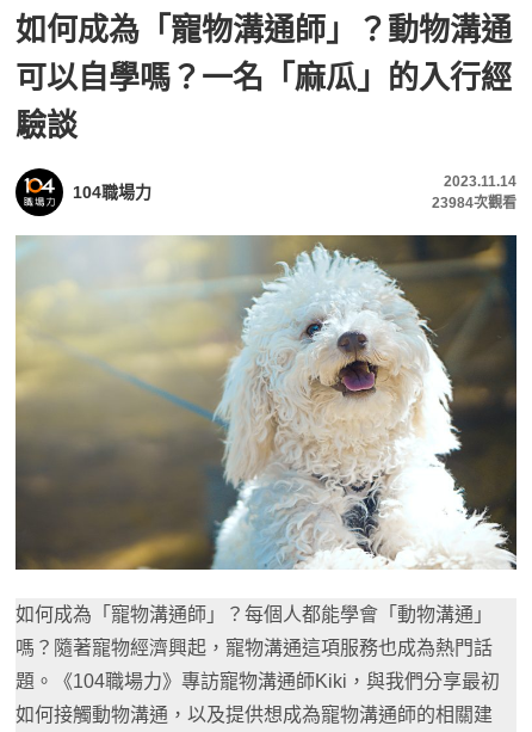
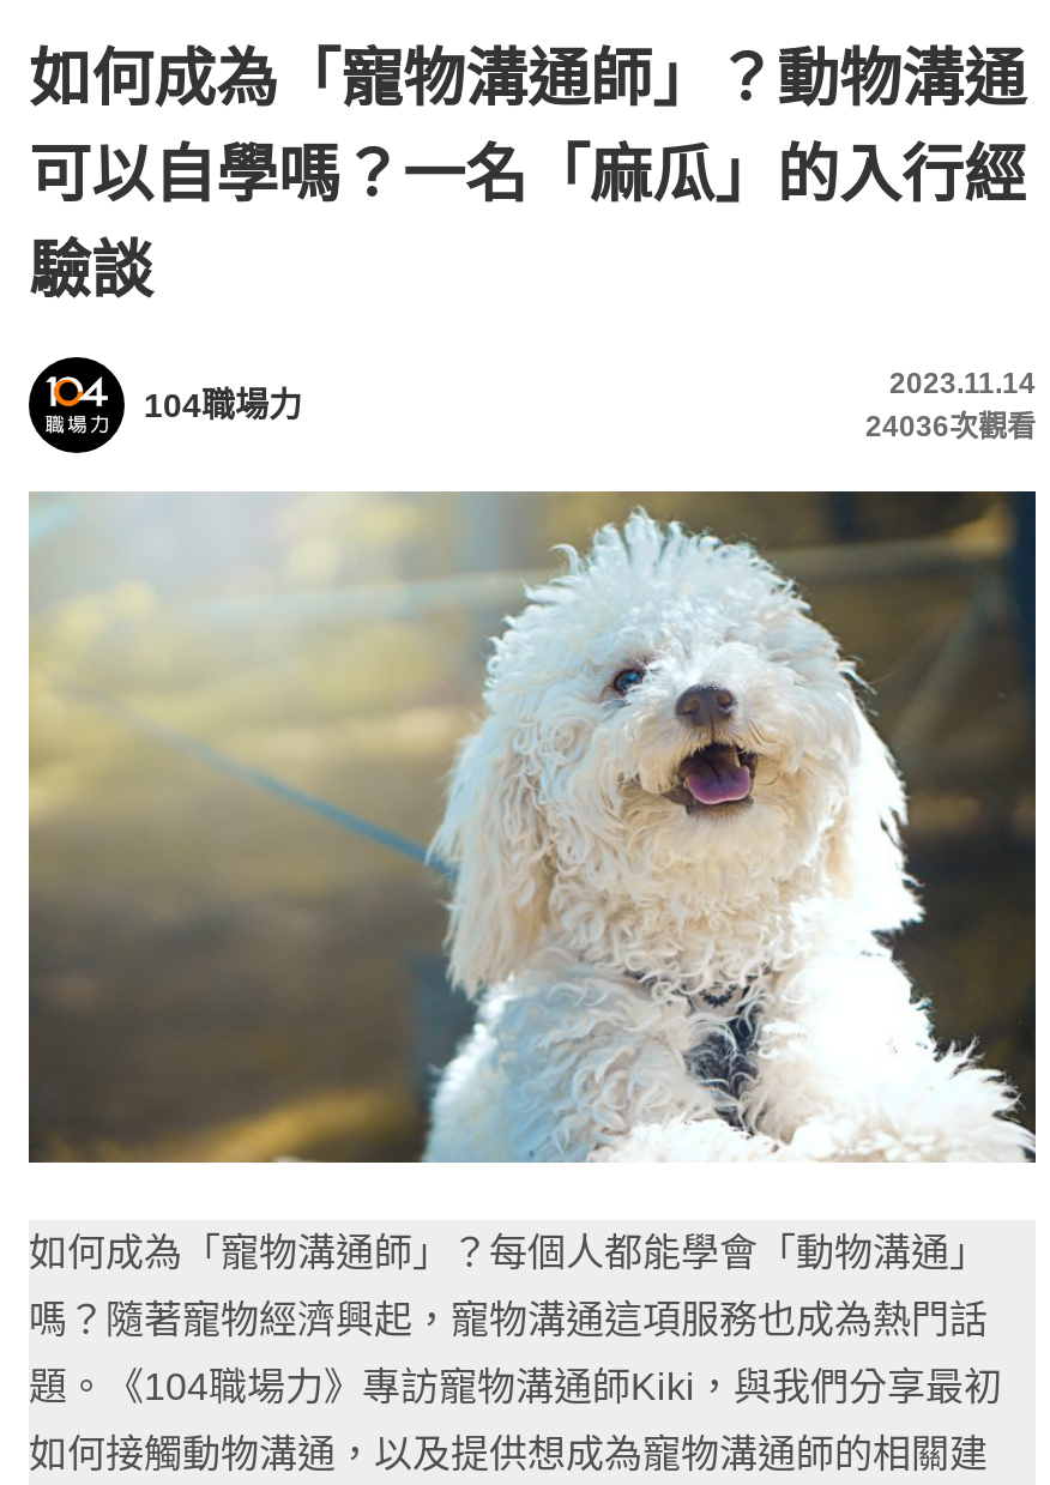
[432,195,516,211] 23984次觀看 -> [865,410,1036,443] 24036次觀看

